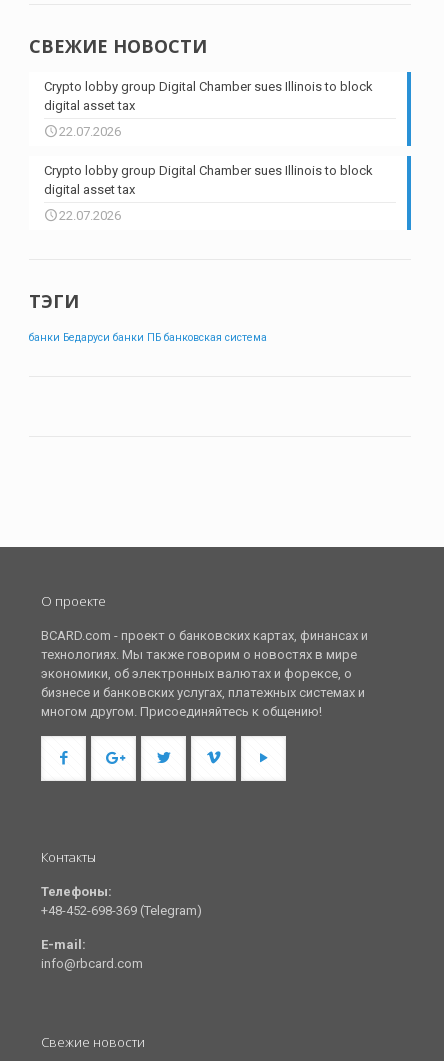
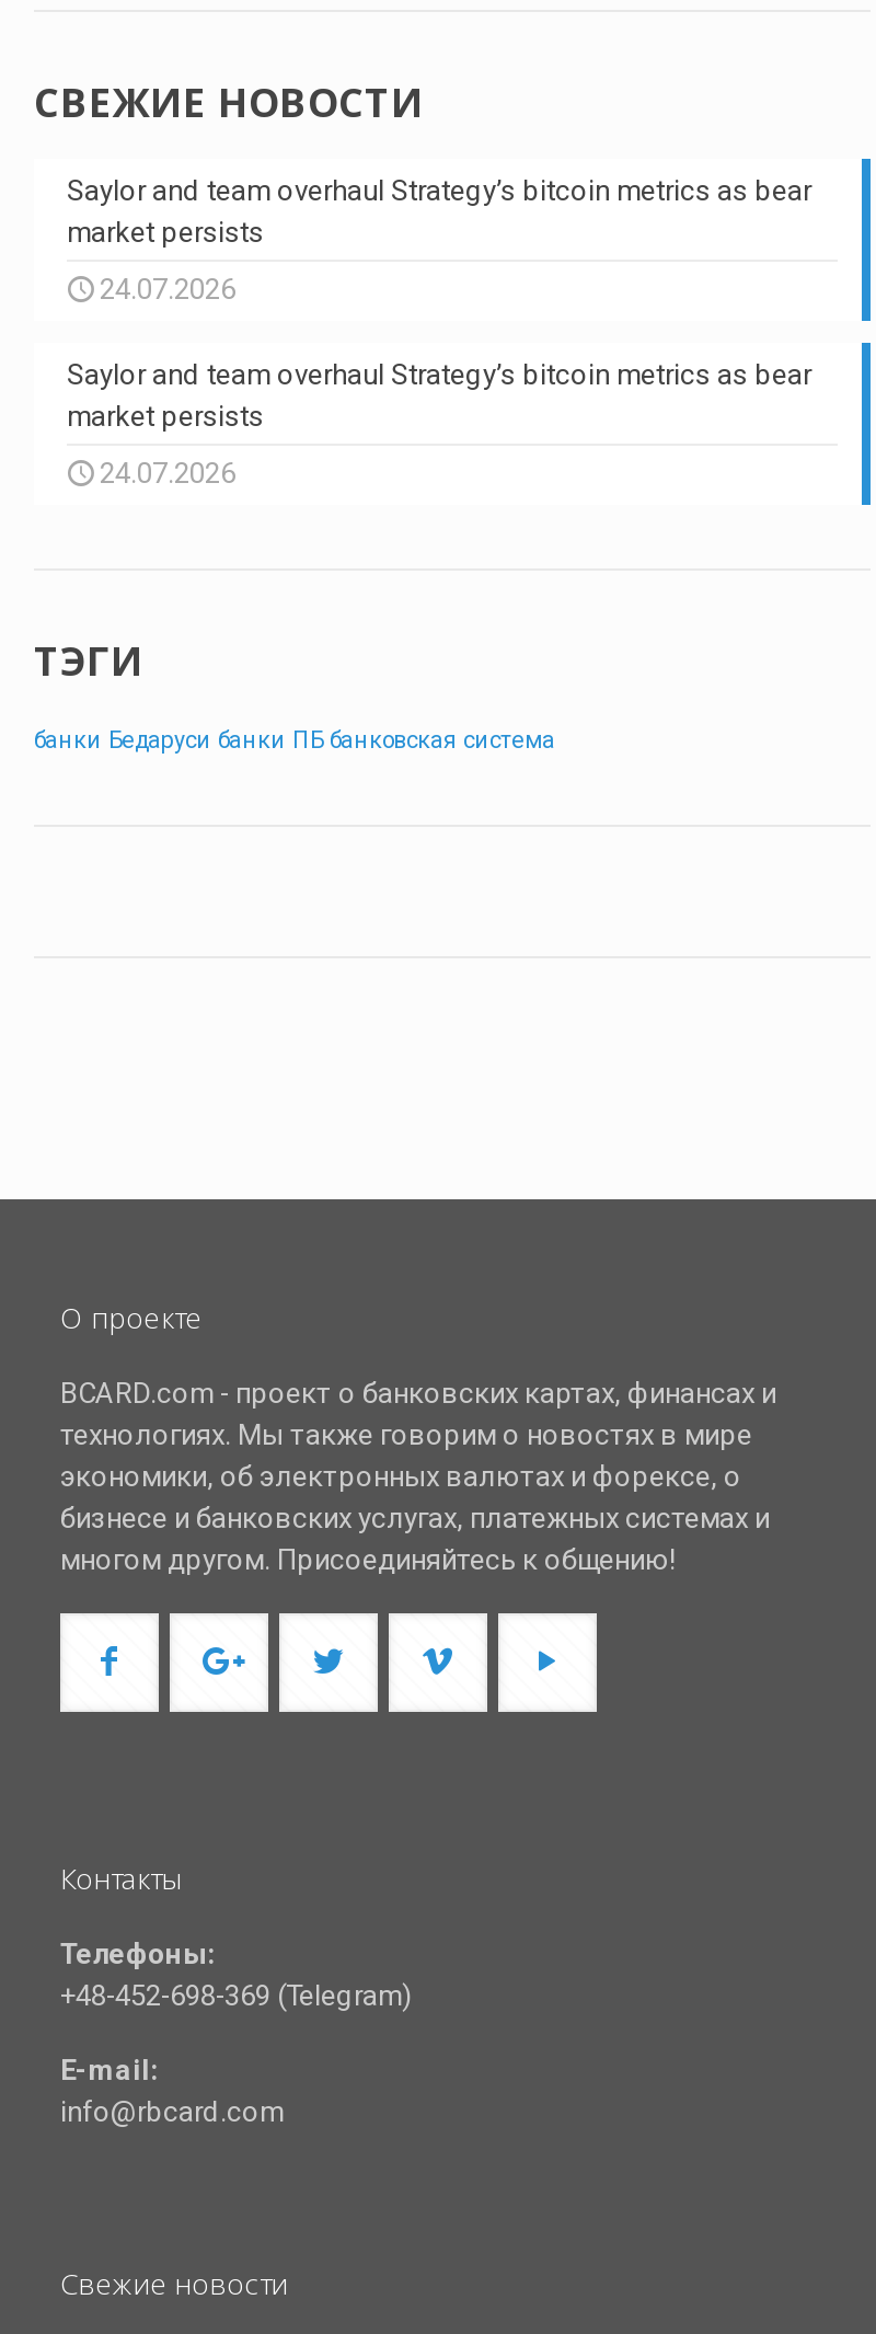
[44,79,373,113] Crypto lobby group Digital Chamber sues Illinois to block | digital asset tax -> [67,174,811,249] Saylor and team overhaul Strategy’s bitcoin metrics as bear | market persists
[59,124,121,139] 22.07.2026 -> [100,273,235,306] 24.07.2026
[44,163,373,197] Crypto lobby group Digital Chamber sues Illinois to block | digital asset tax -> [67,358,811,433] Saylor and team overhaul Strategy’s bitcoin metrics as bear | market persists
[59,208,121,223] 22.07.2026 -> [100,457,235,490] 24.07.2026

